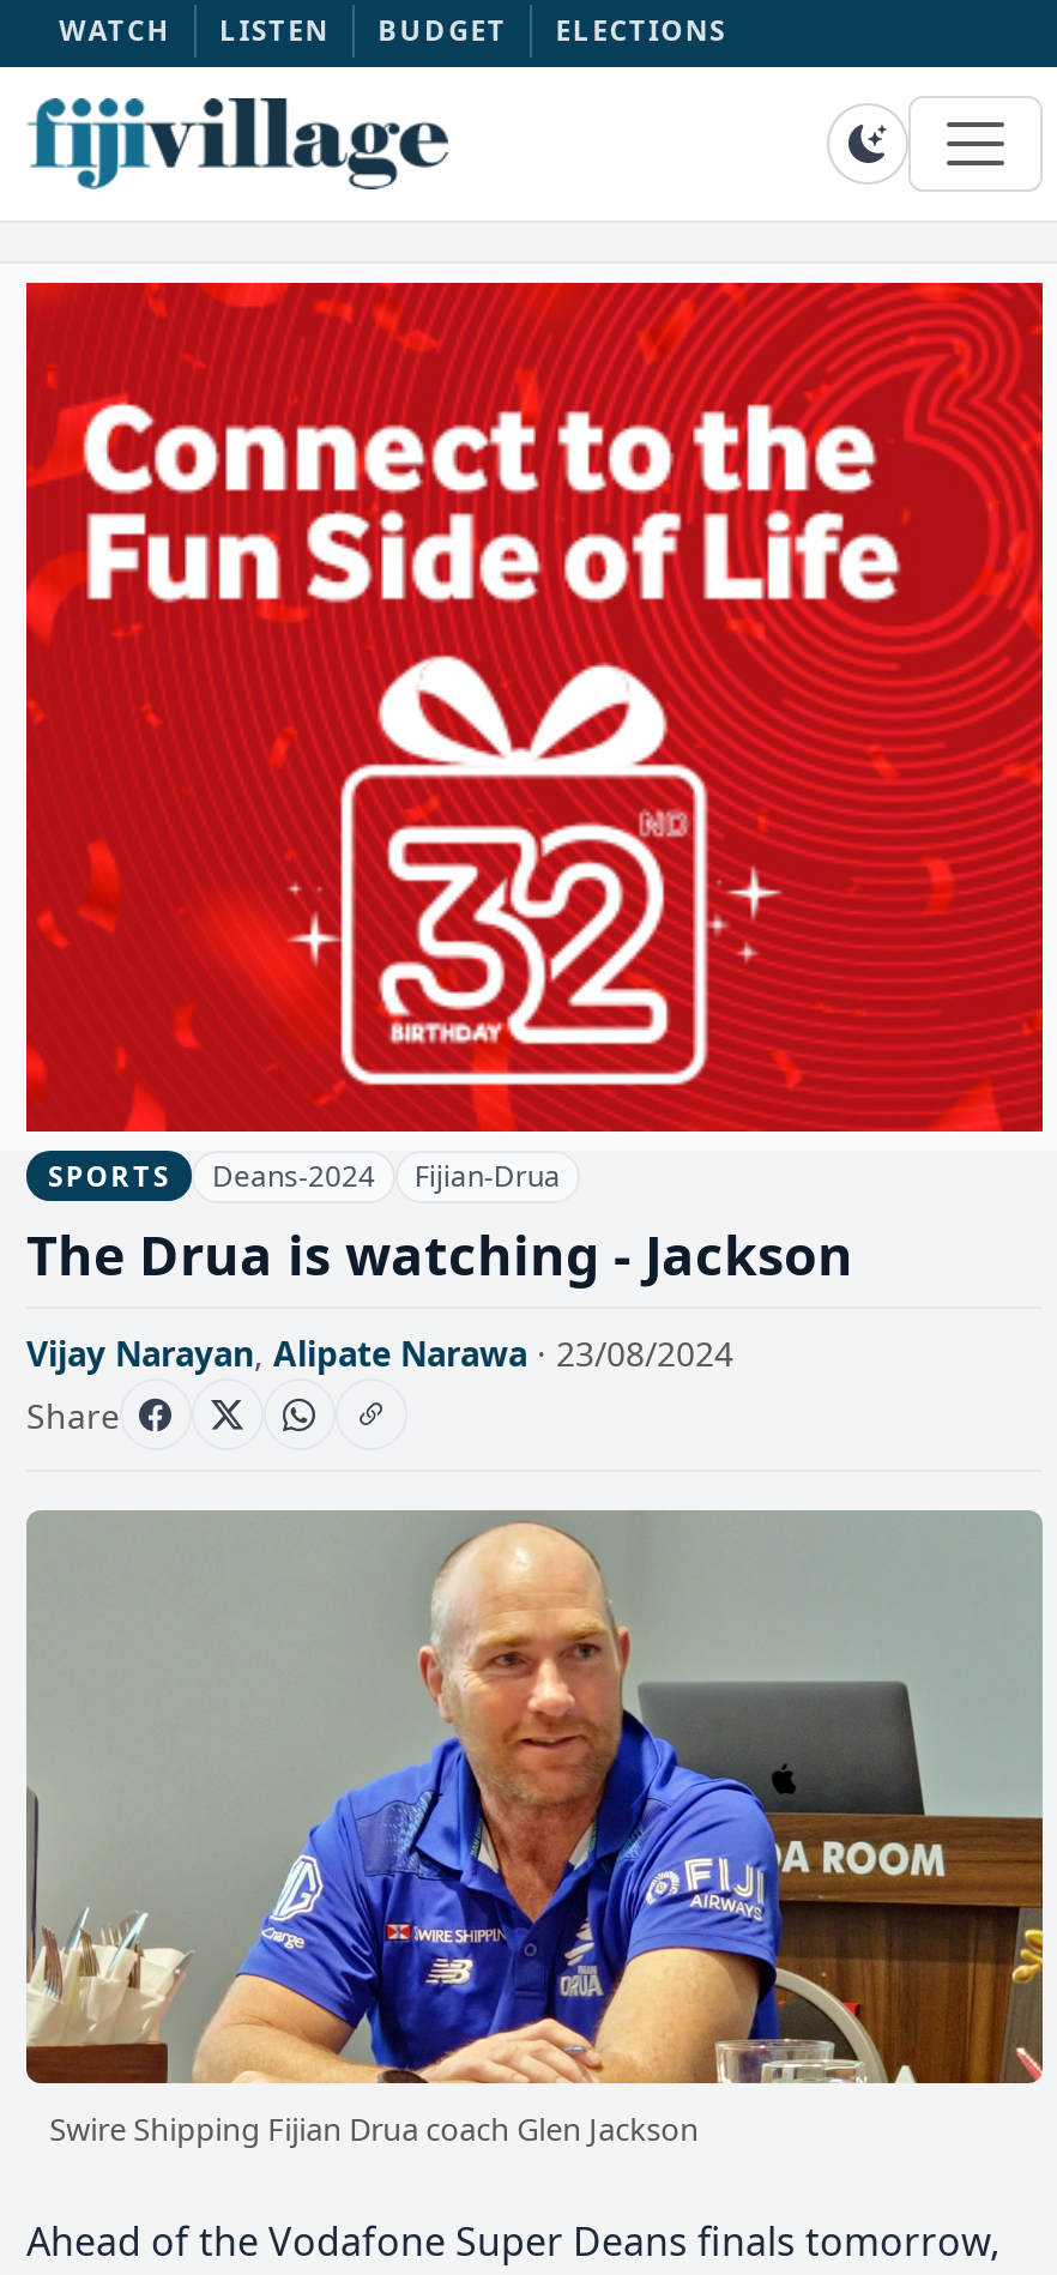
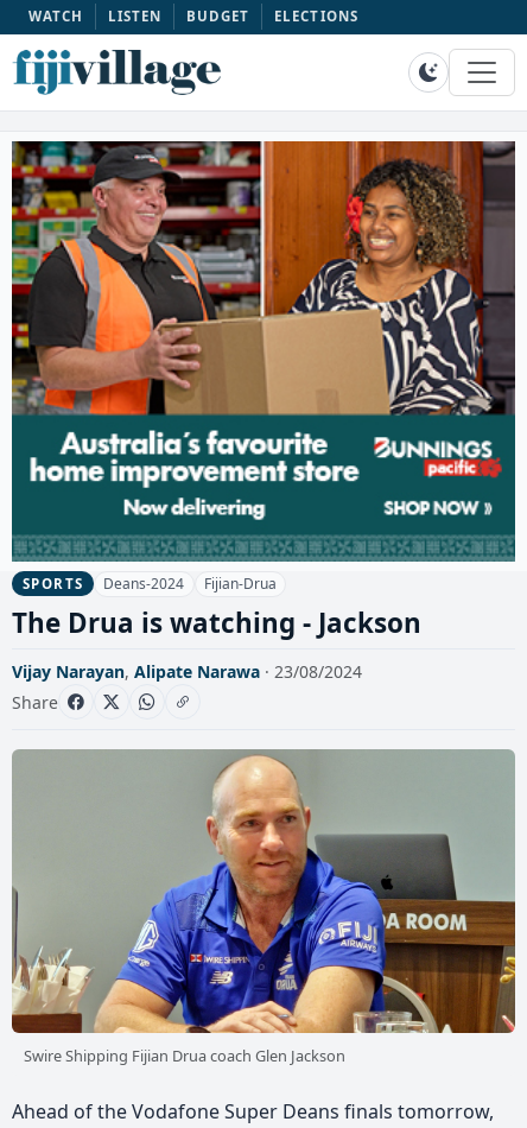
[24,280,1045,1134] [image] -> [11,140,516,563] [image]

